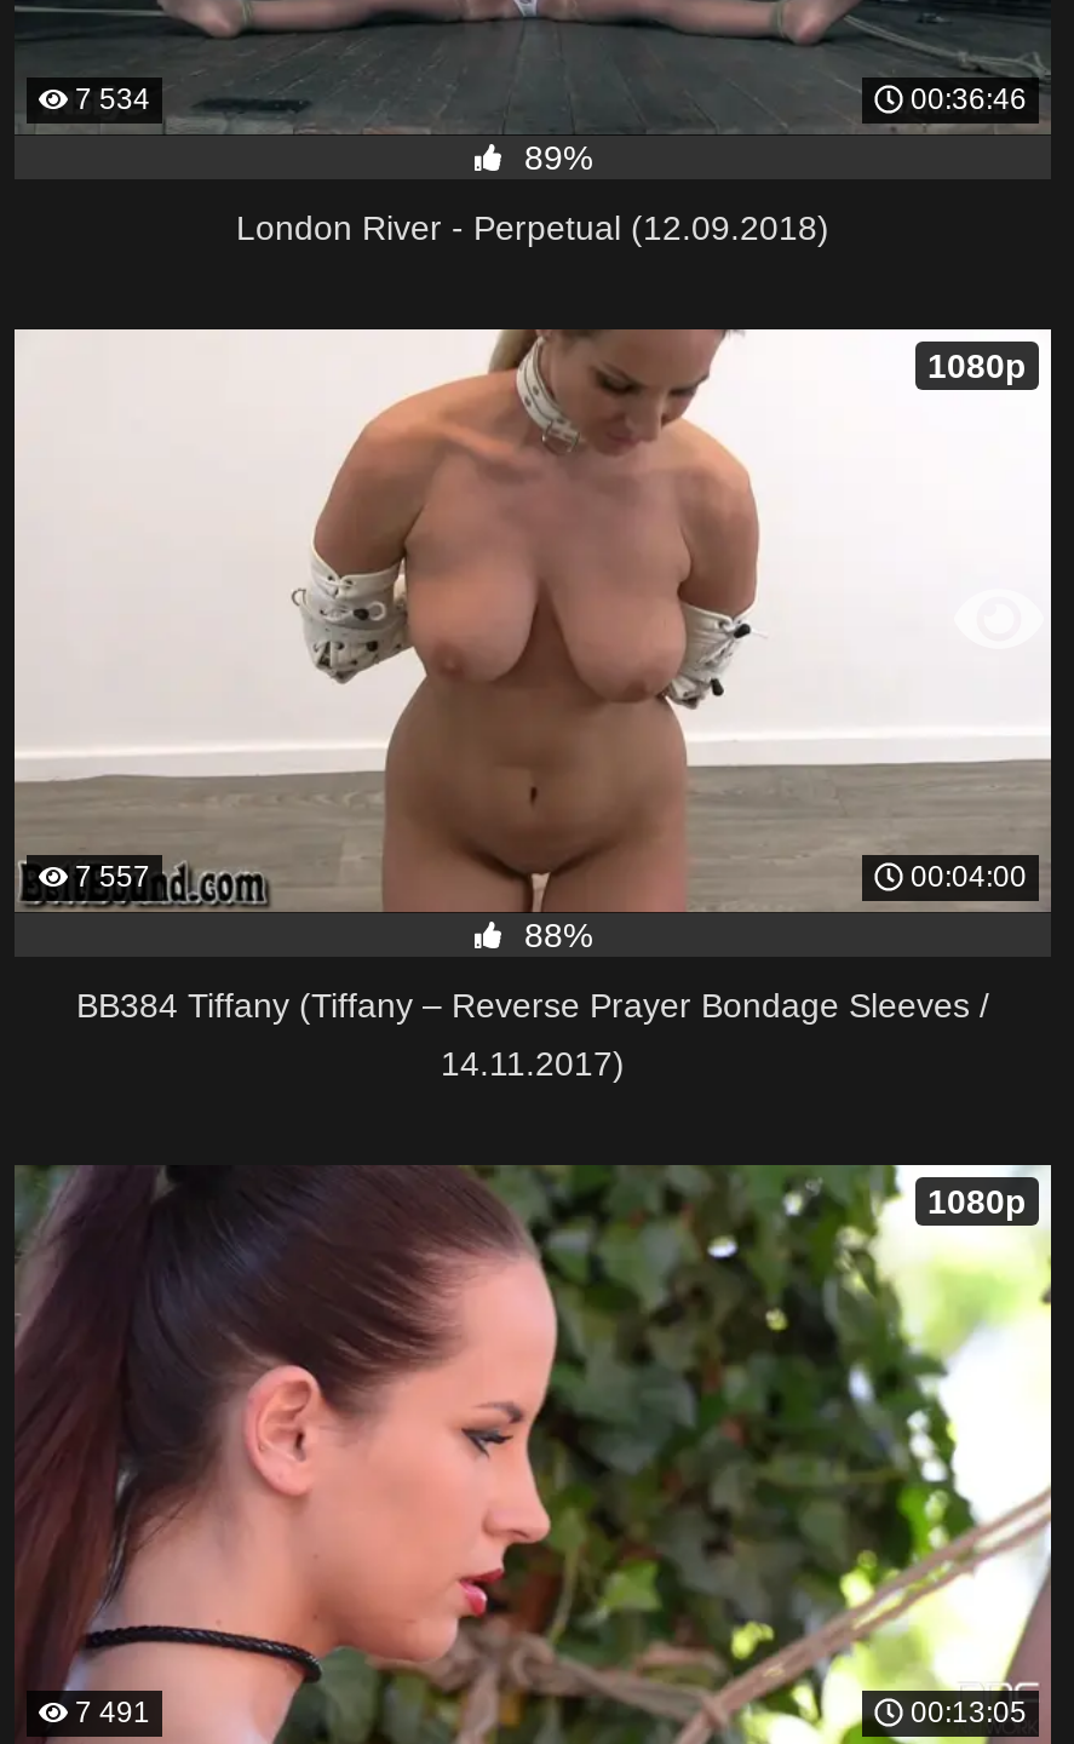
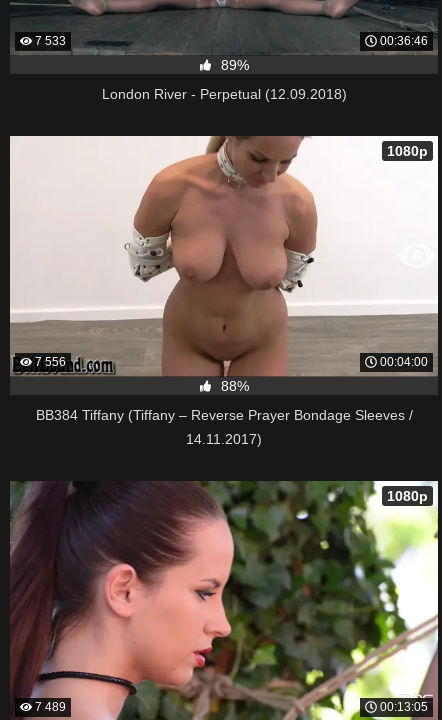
[68,83,150,117] 7 534 -> [32,34,66,48] 7 533
[68,860,150,894] 7 557 -> [32,355,66,369] 7 556
[68,1695,150,1729] 7 491 -> [32,700,66,714] 7 489

